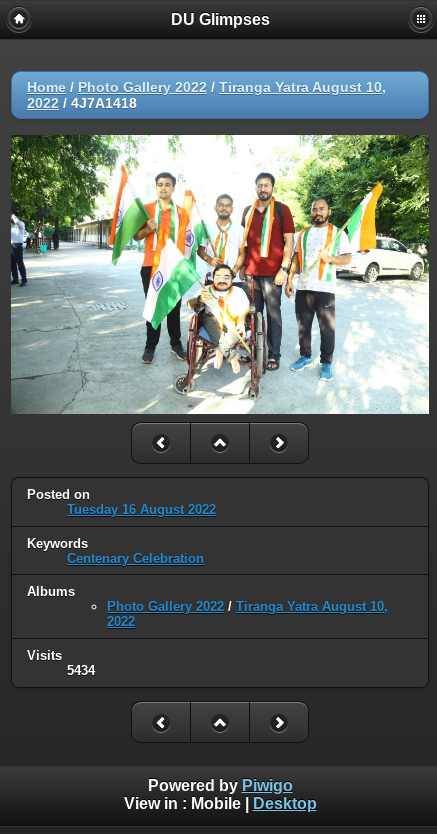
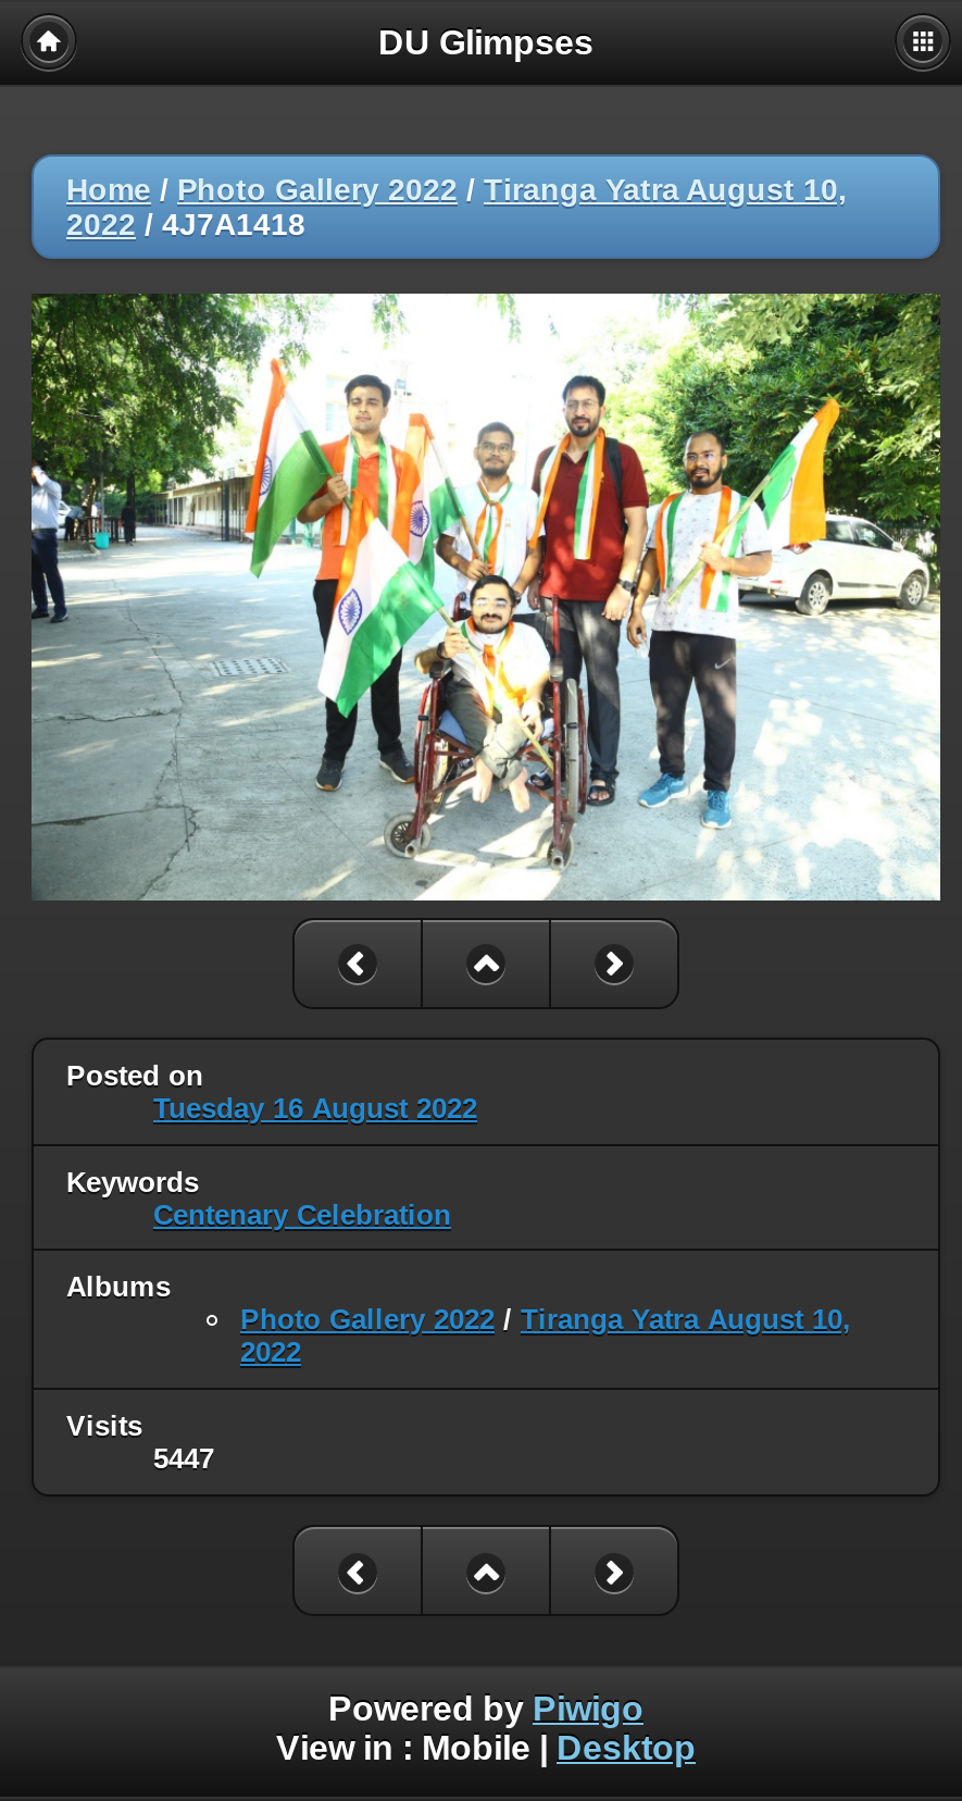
[67,663,95,678] 5434 -> [153,1443,214,1475] 5447

